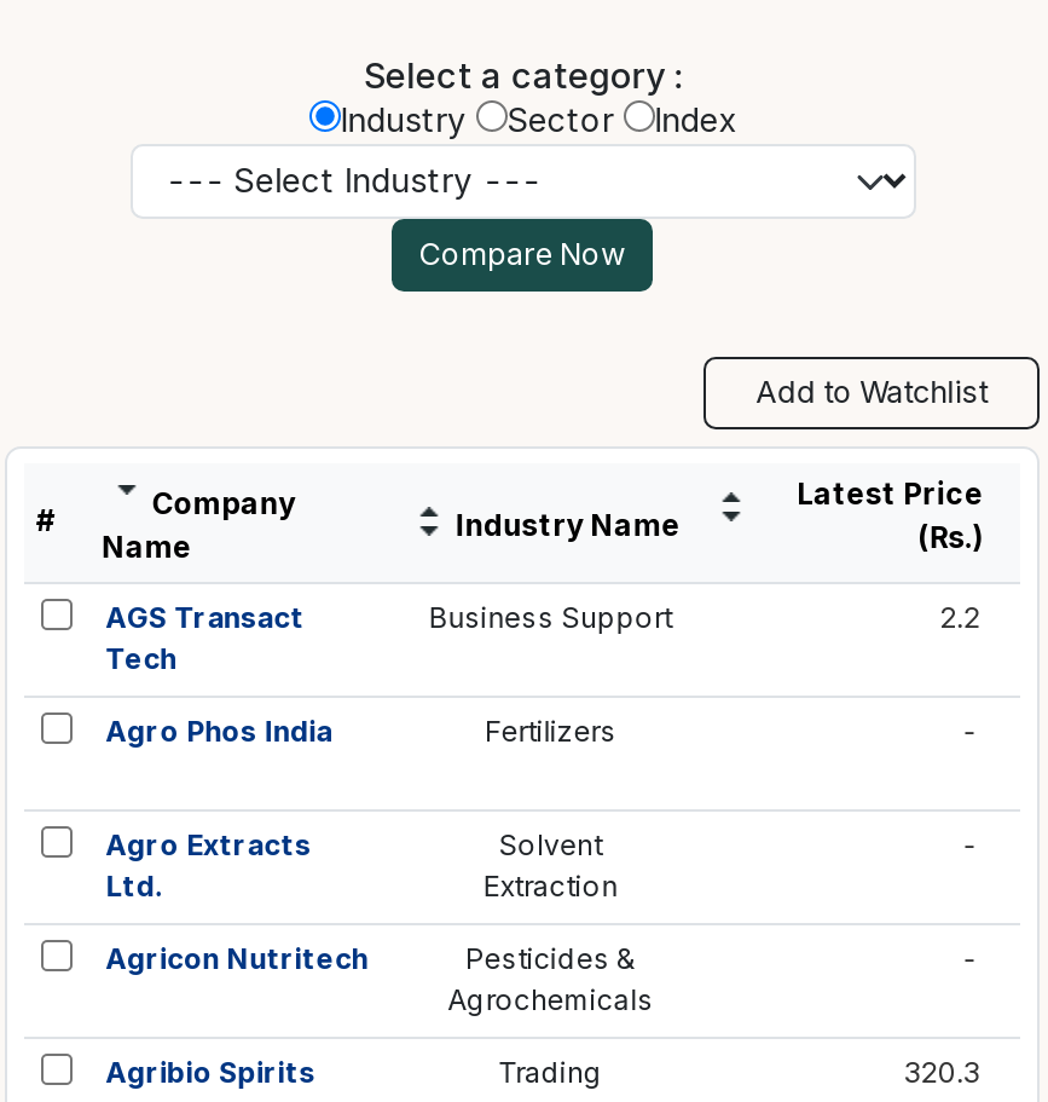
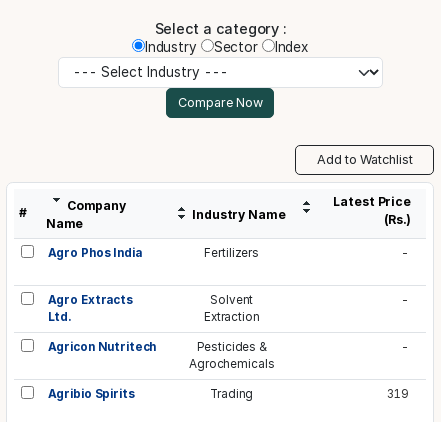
[105,602,305,677] AGS Transact | Tech -> none
[429,602,979,636] Business Support | 2.2 -> none
[904,1057,979,1091] 320.3 -> [386,387,409,401] 319

